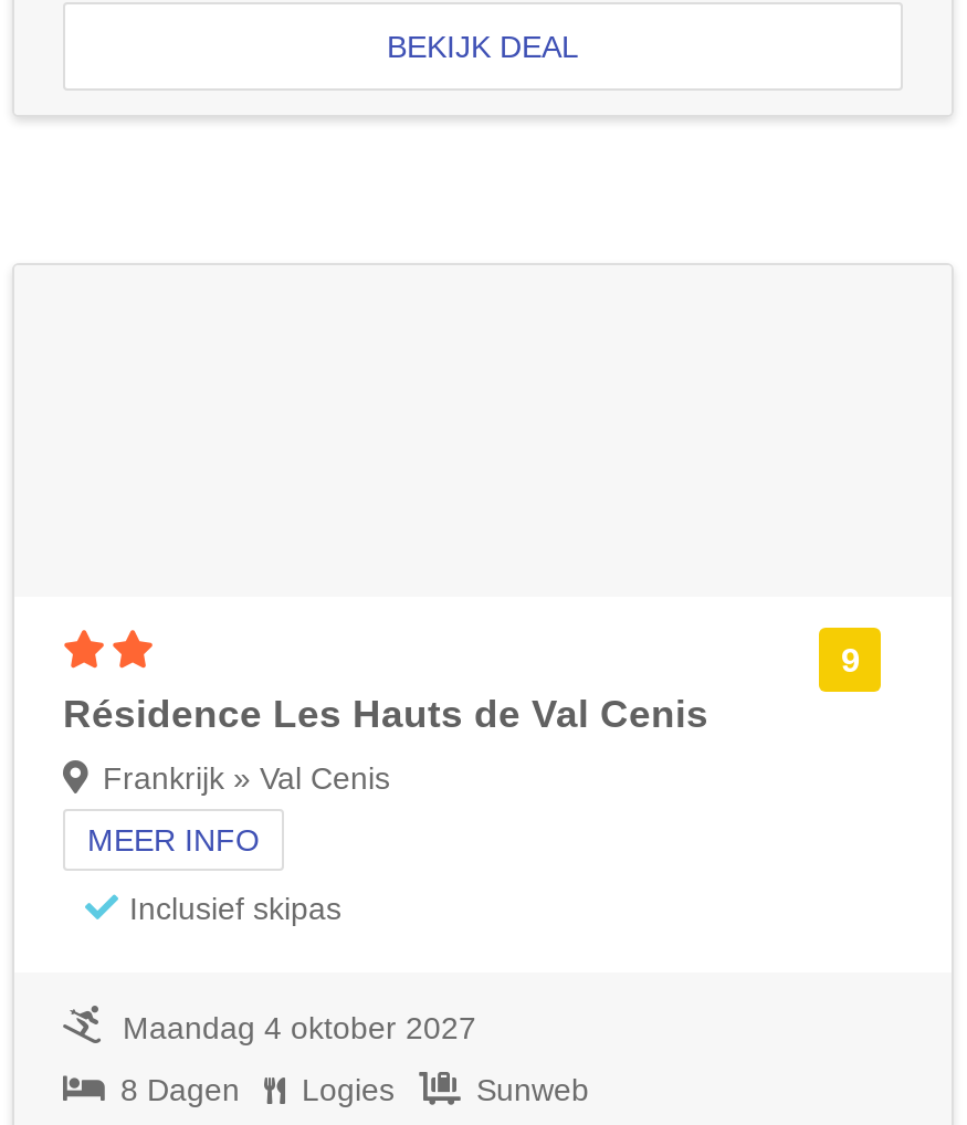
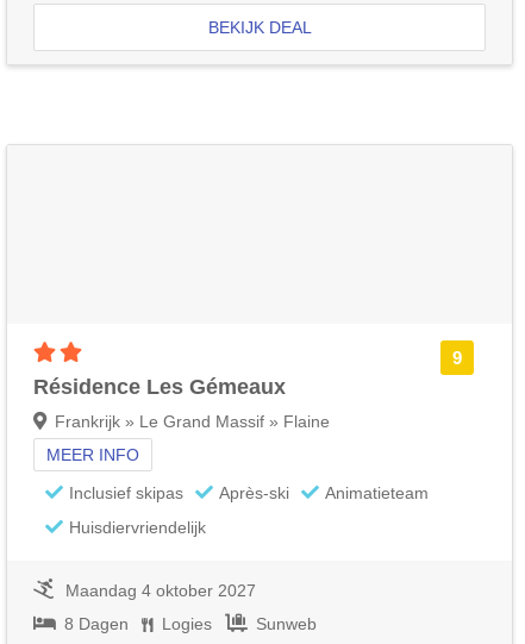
[63,692,708,736] Résidence Les Hauts de Val Cenis -> [33,375,286,399] Résidence Les Gémeaux
[103,760,390,796] Frankrijk » Val Cenis -> [55,412,330,431] Frankrijk » Le Grand Massif » Flaine
none -> [69,483,429,536] Après-ski | Animatieteam | Huisdiervriendelijk

